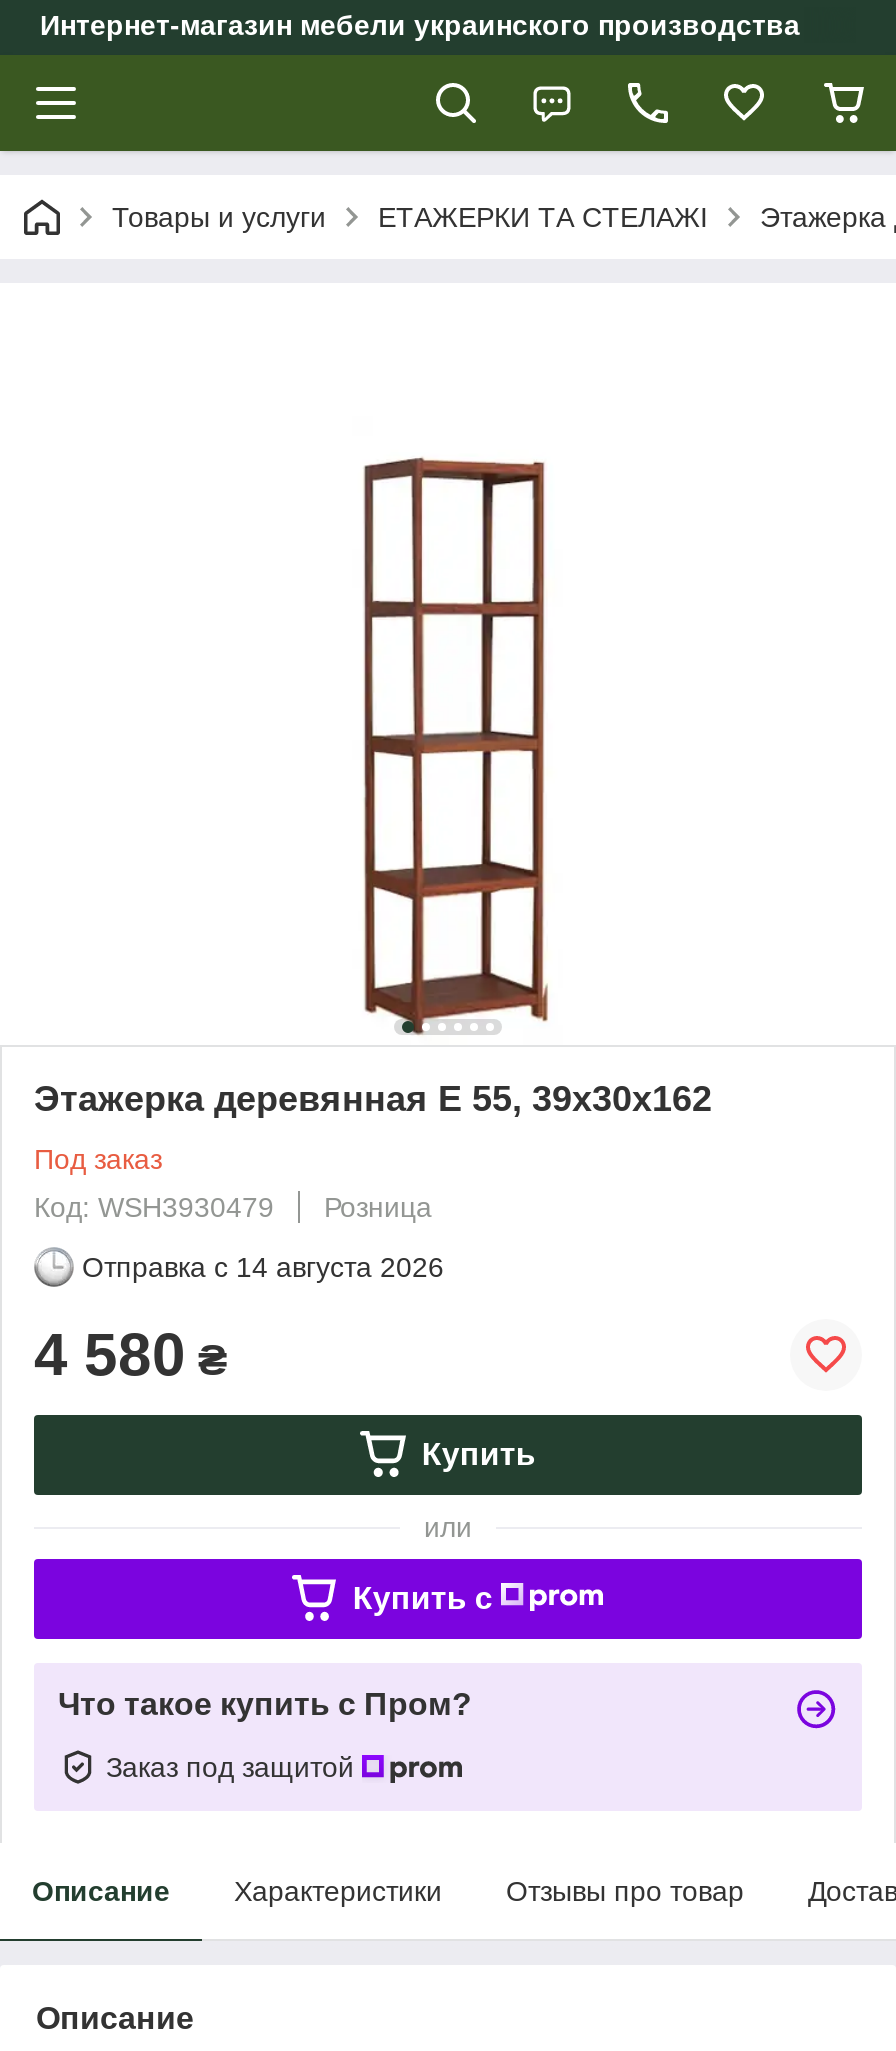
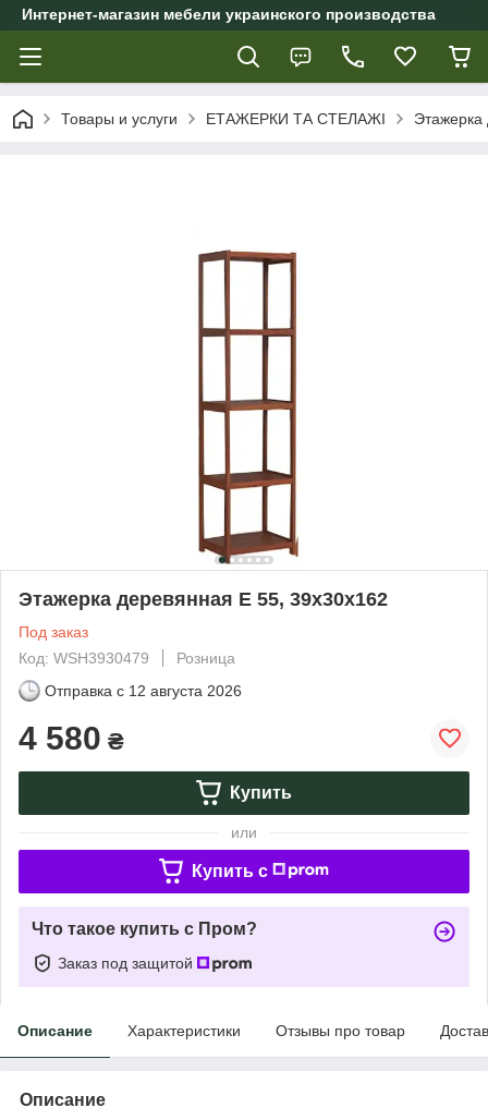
[82,1251,444,1283] Отправка с 14 августа 2026 -> [45,682,242,699] Отправка с 12 августа 2026

